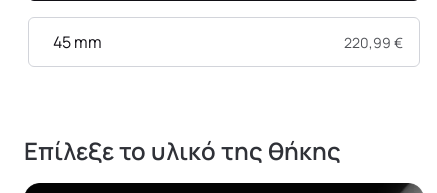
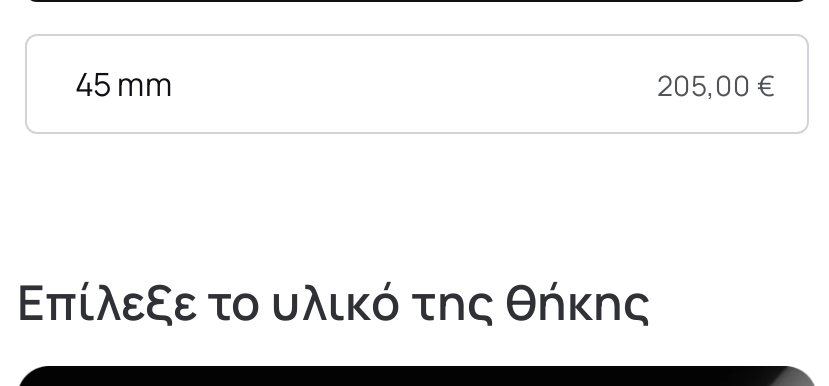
[344,33,403,52] 220,99 € -> [657,67,775,105] 205,00 €

